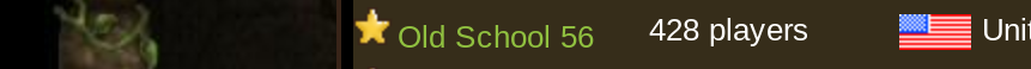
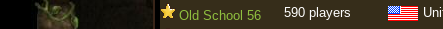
[398,12,809,55] Old School 56 428 players -> [178,5,350,23] Old School 56 590 players

